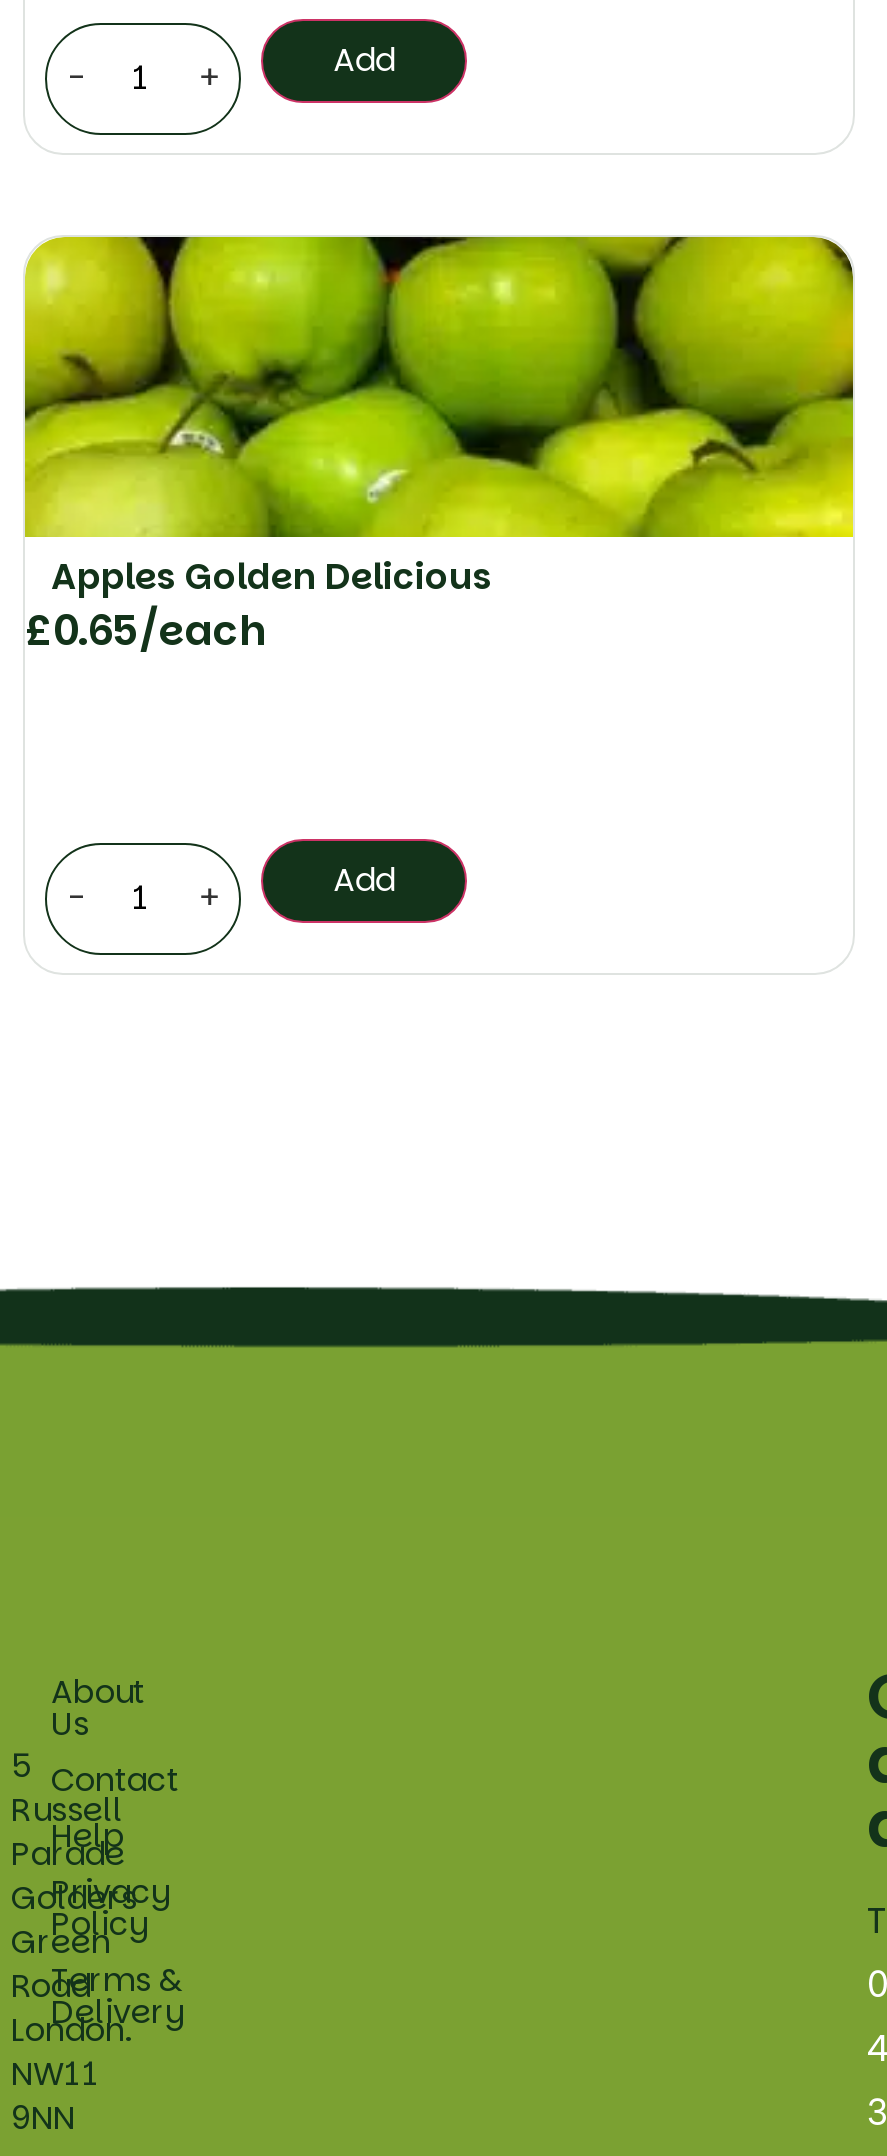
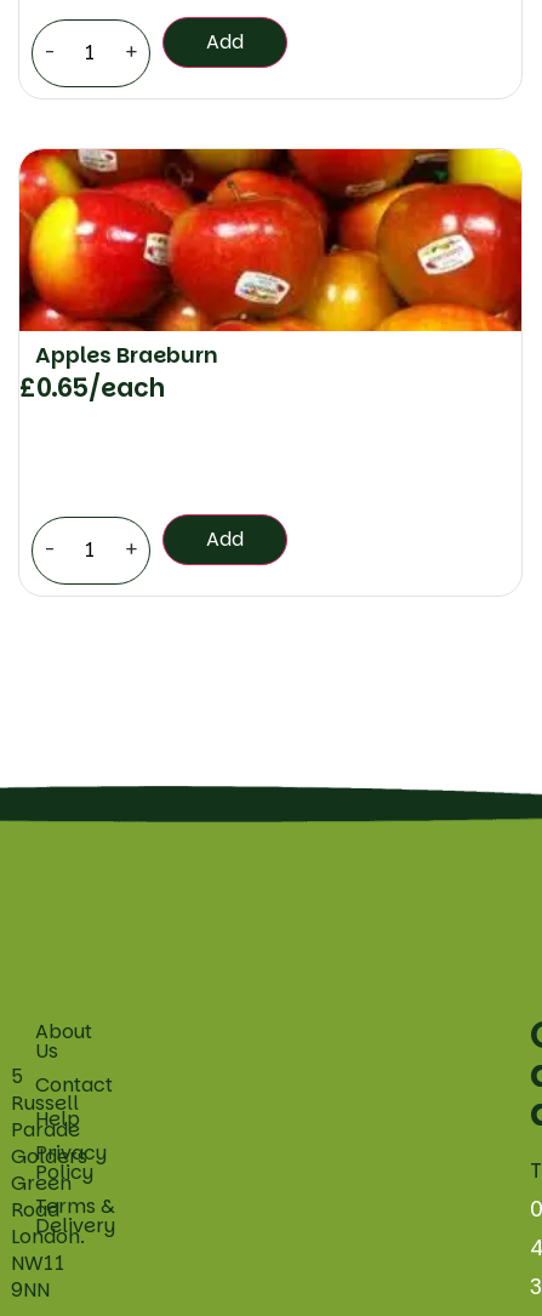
[23,235,855,601] [image] | Apples Golden Delicious -> [18,148,523,370] [image] | Apples Braeburn

